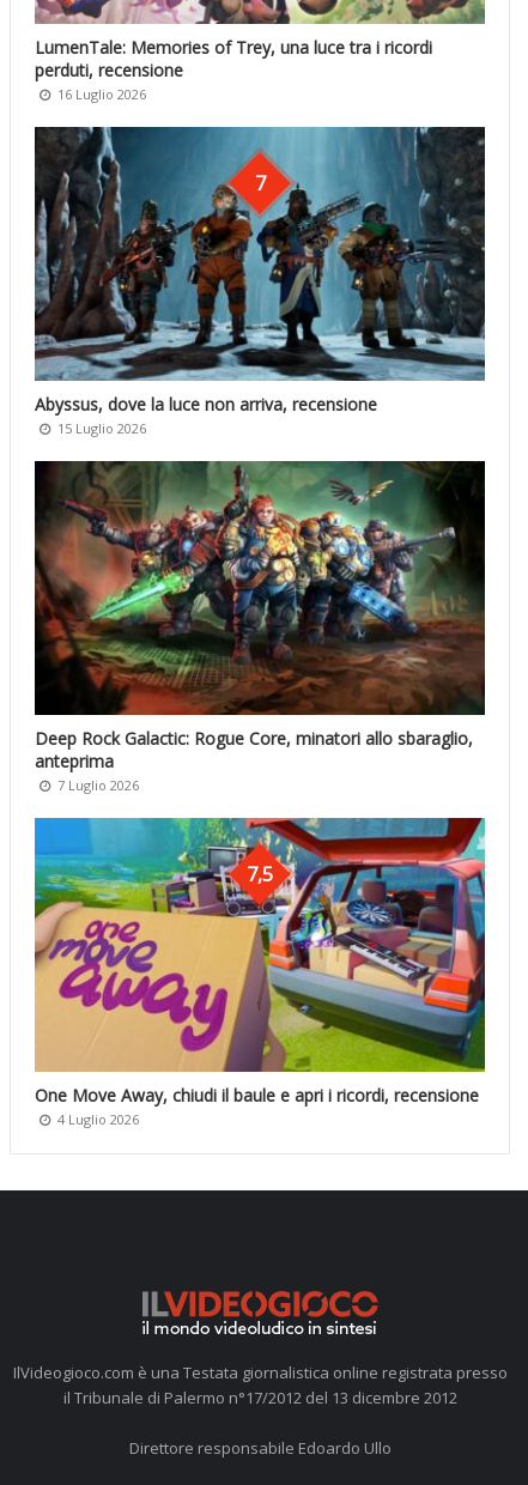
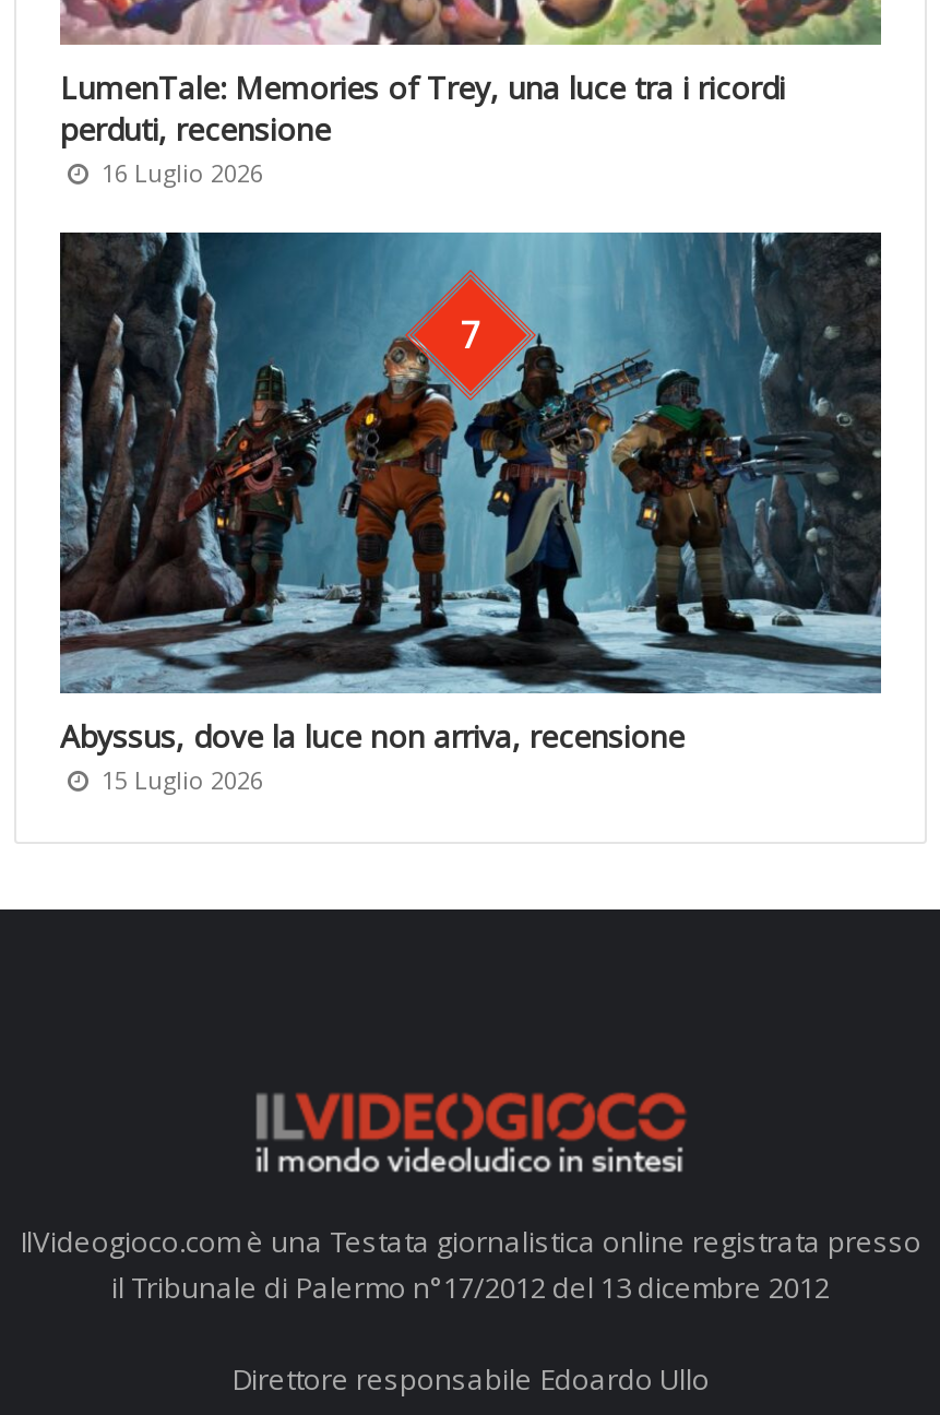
[34,460,485,794] [image] | Deep Rock Galactic: Rogue Core, minatori allo sbaraglio, | anteprima | 7 Luglio 2026 -> none
[34,817,486,1073] [image] | 7,5 -> none
[35,1084,479,1129] One Move Away, chiudi il baule e apri i ricordi, recensione | 4 Luglio 2026 -> none

